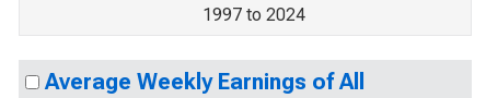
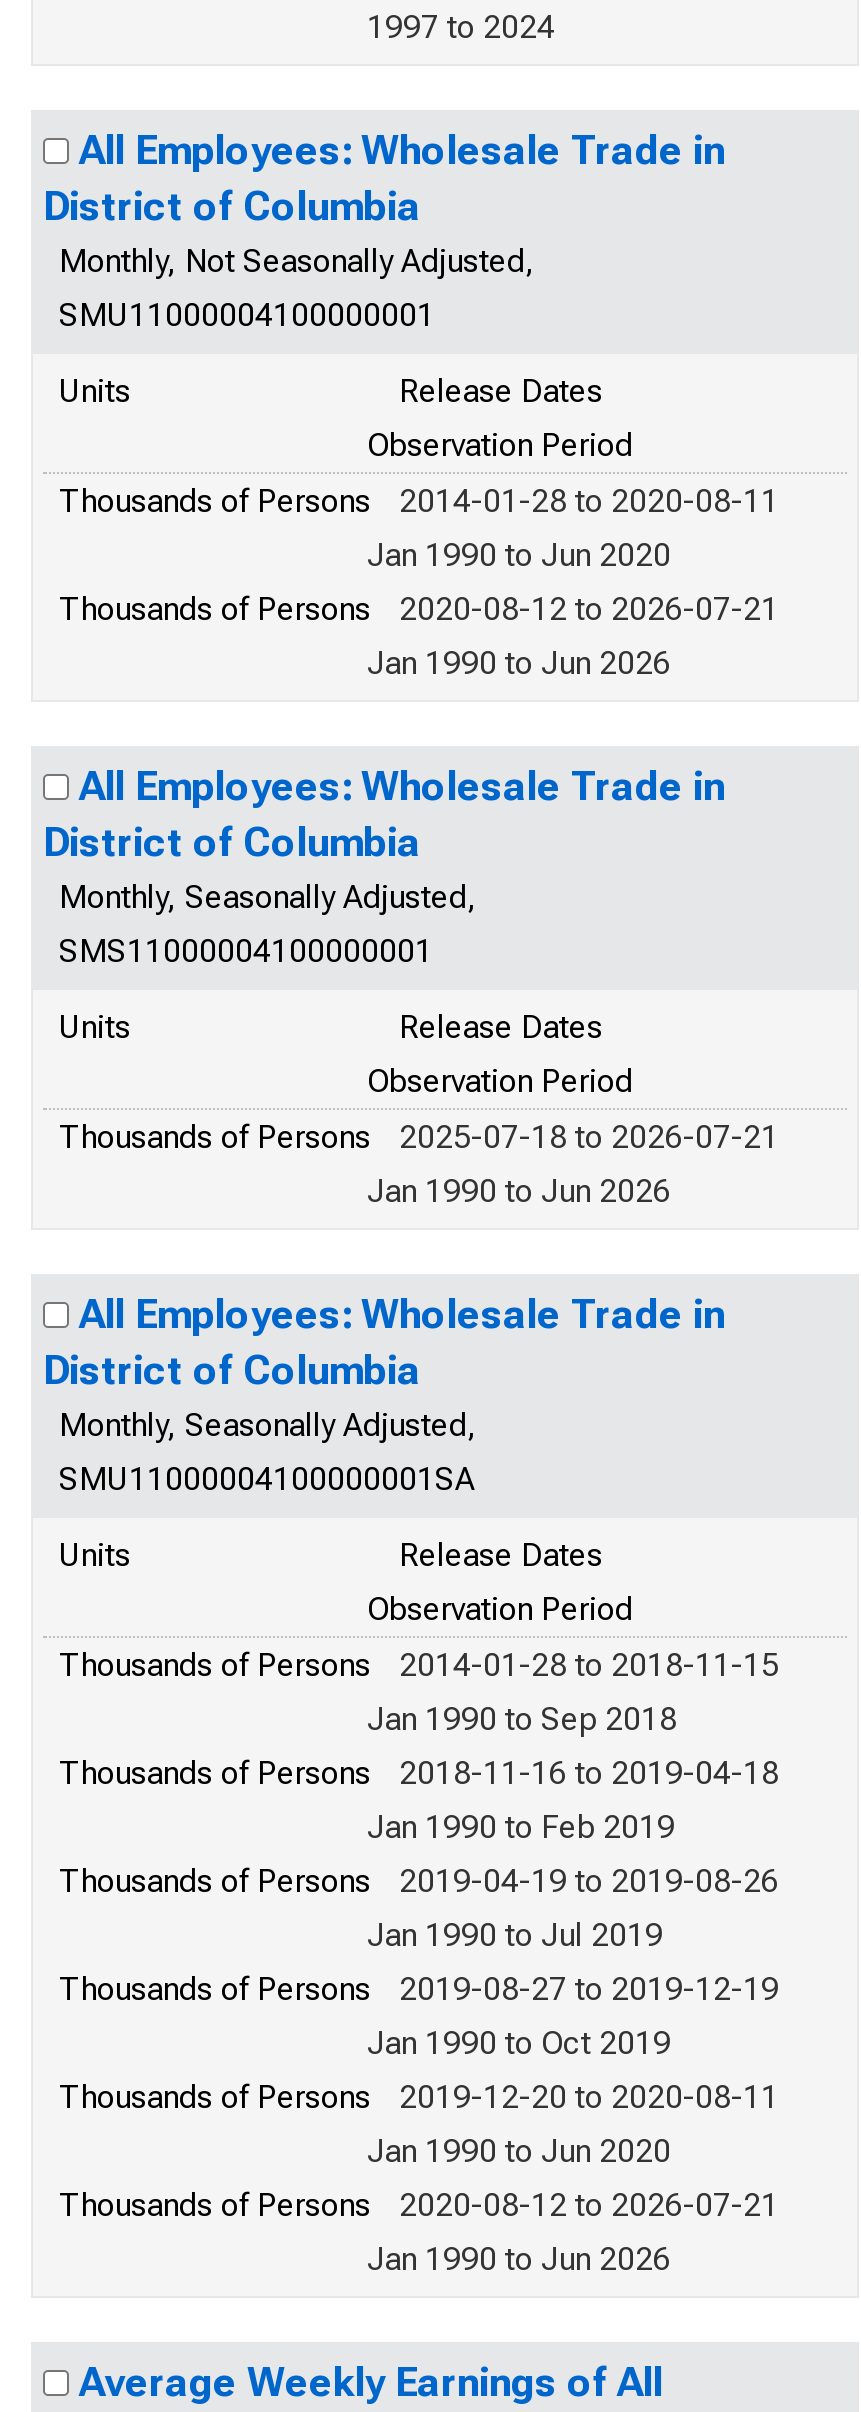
none -> [43,126,779,2278] All Employees: Wholesale Trade in | District of Columbia | Monthly, Not Seasonally Adjusted, | SMU11000004100000001 | Units | Release Dates | Observation Period | Thousands of Persons | 2014-01-28 to 2020-08-11 | Jan 1990 to Jun 2020 | Thousands of Persons | 2020-08-12 to 2026-07-21 | Jan 1990 to Jun 2026 | All Employees: Wholesale Trade in | District of Columbia | Monthly, Seasonally Adjusted, | SMS11000004100000001 | Units | Release Dates | Observation Period | Thousands of Persons | 2025-07-18 to 2026-07-21 | Jan 1990 to Jun 2026 | All Employees: Wholesale Trade in | District of Columbia | Monthly, Seasonally Adjusted, | SMU11000004100000001SA | Units | Release Dates | Observation Period | Thousands of Persons | 2014-01-28 to 2018-11-15 | Jan 1990 to Sep 2018 | Thousands of Persons | 2018-11-16 to 2019-04-18 | Jan 1990 to Feb 2019 | Thousands of Persons | 2019-04-19 to 2019-08-26 | Jan 1990 to Jul 2019 | Thousands of Persons | 2019-08-27 to 2019-12-19 | Jan 1990 to Oct 2019 | Thousands of Persons | 2019-12-20 to 2020-08-11 | Jan 1990 to Jun 2020 | Thousands of Persons | 2020-08-12 to 2026-07-21 | Jan 1990 to Jun 2026

